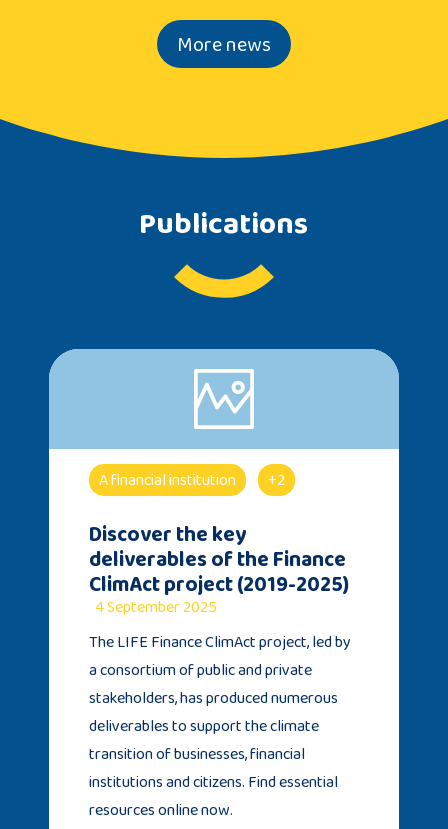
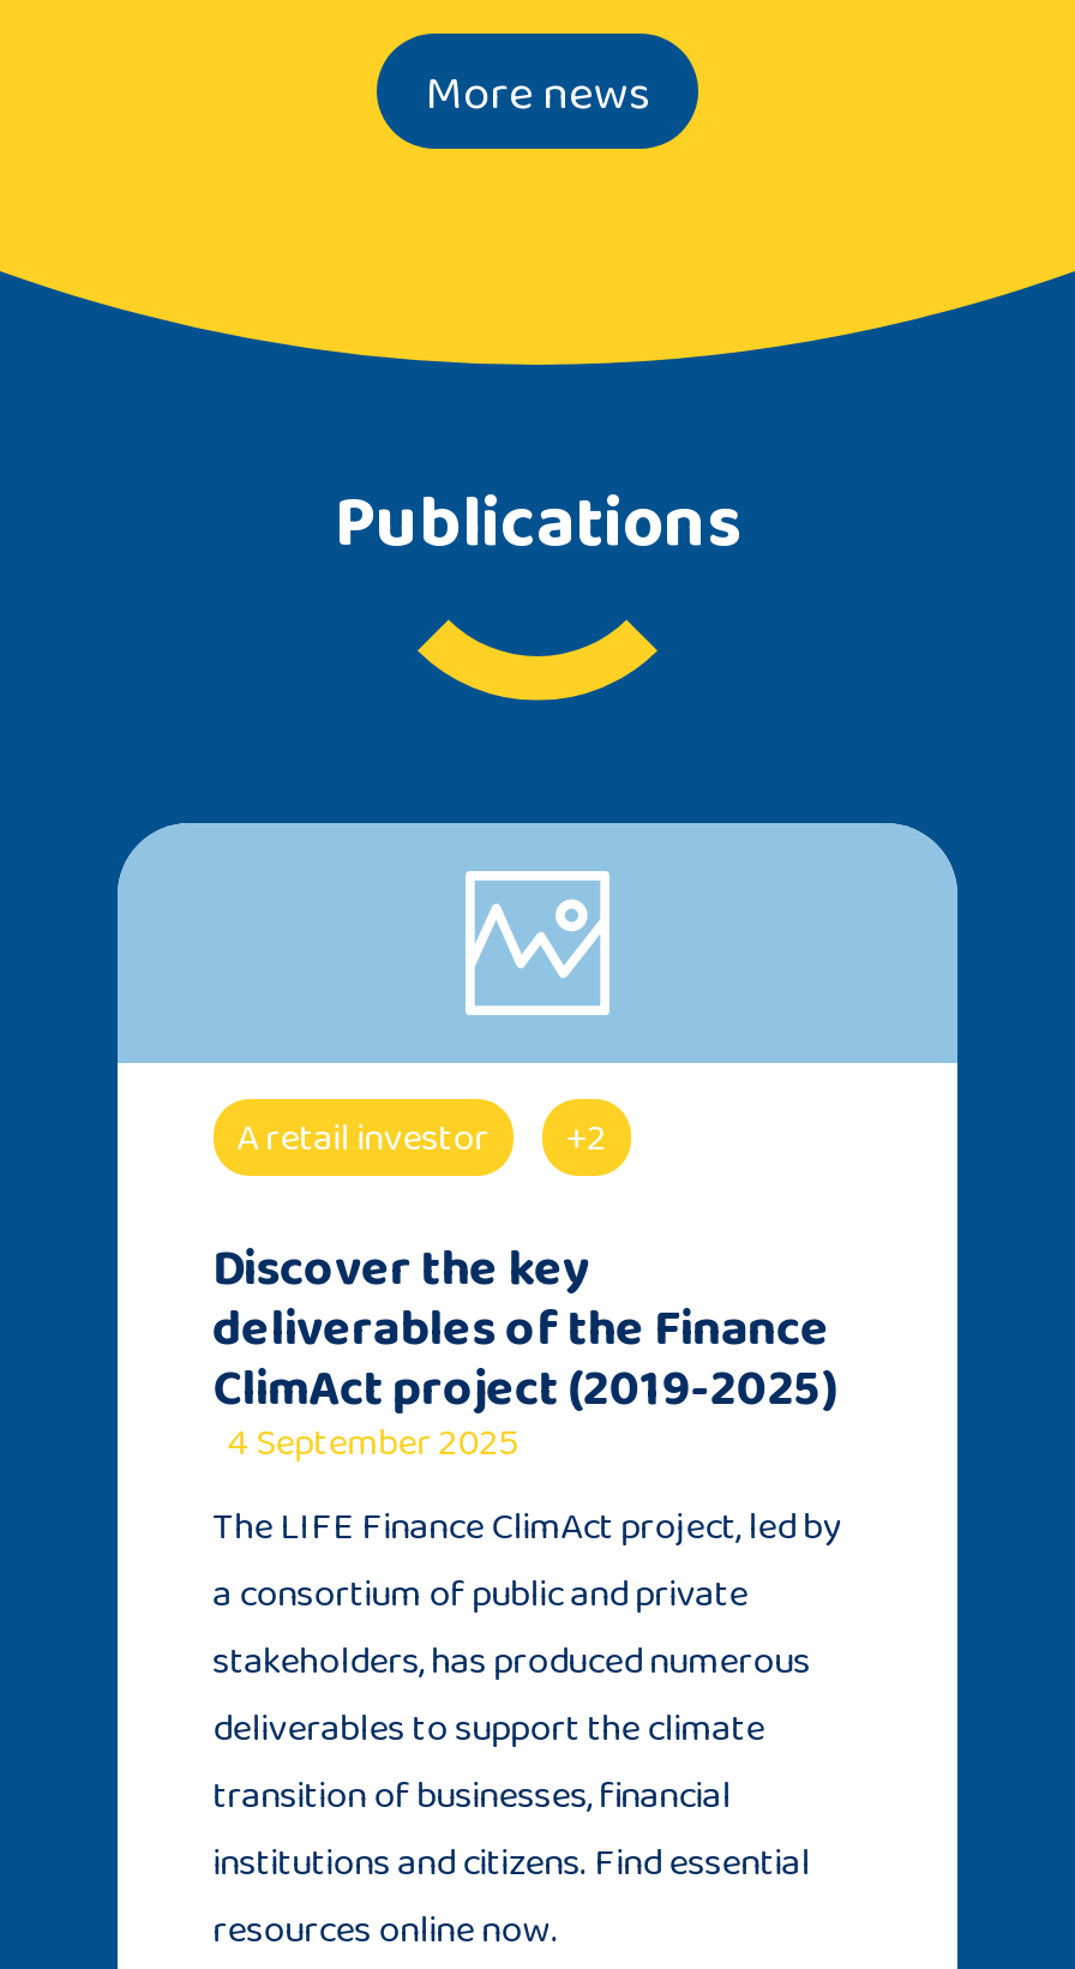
[99,468,236,491] A financial institution -> [237,1110,489,1165] A retail investor

